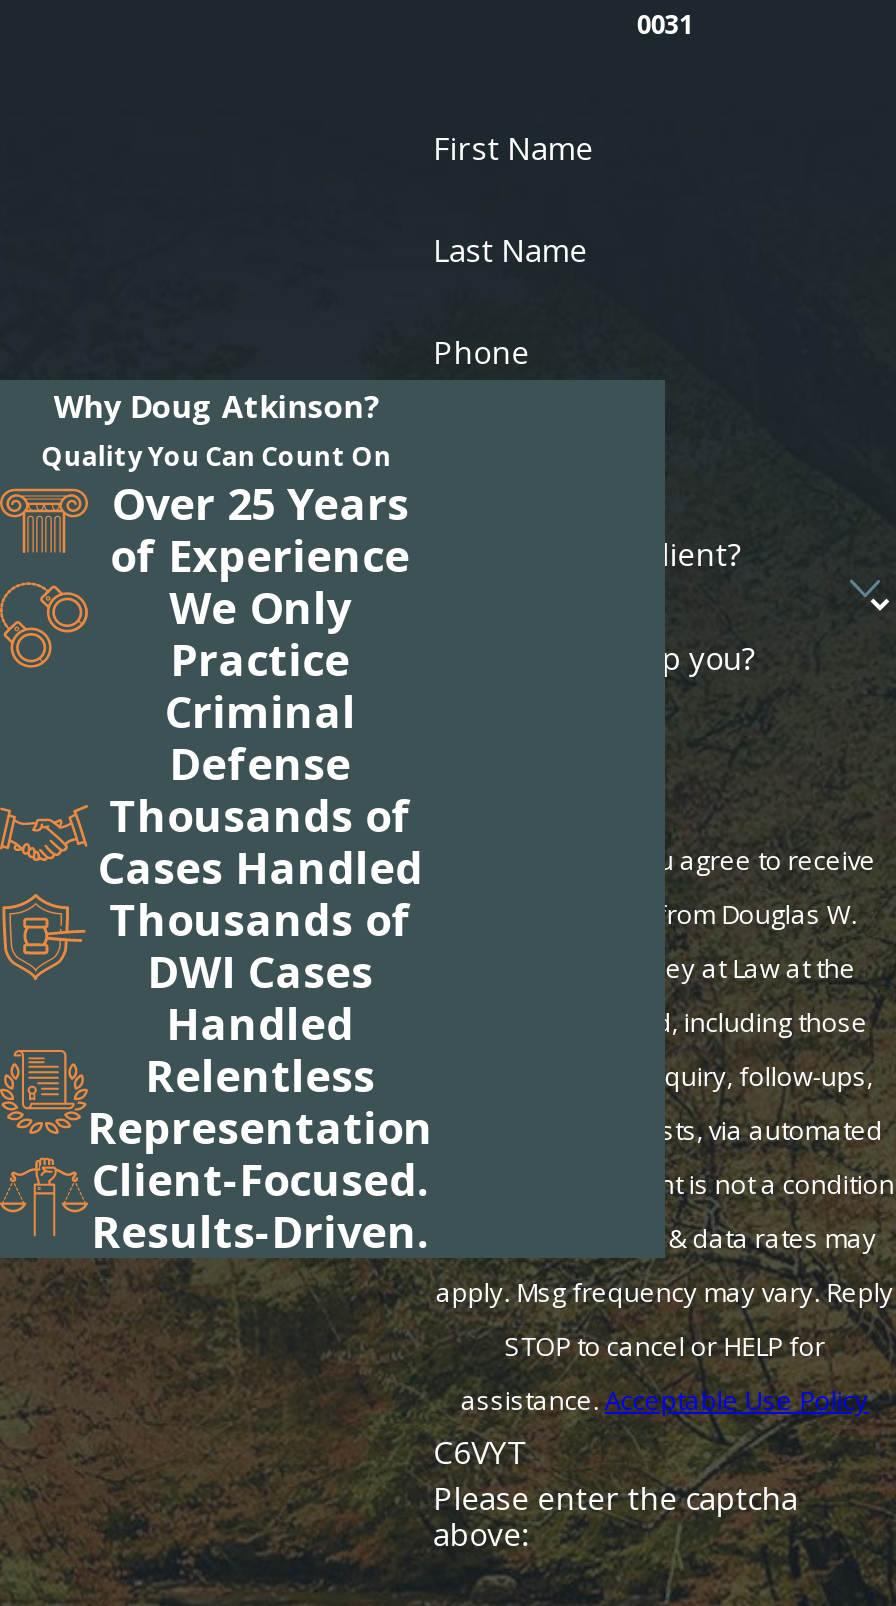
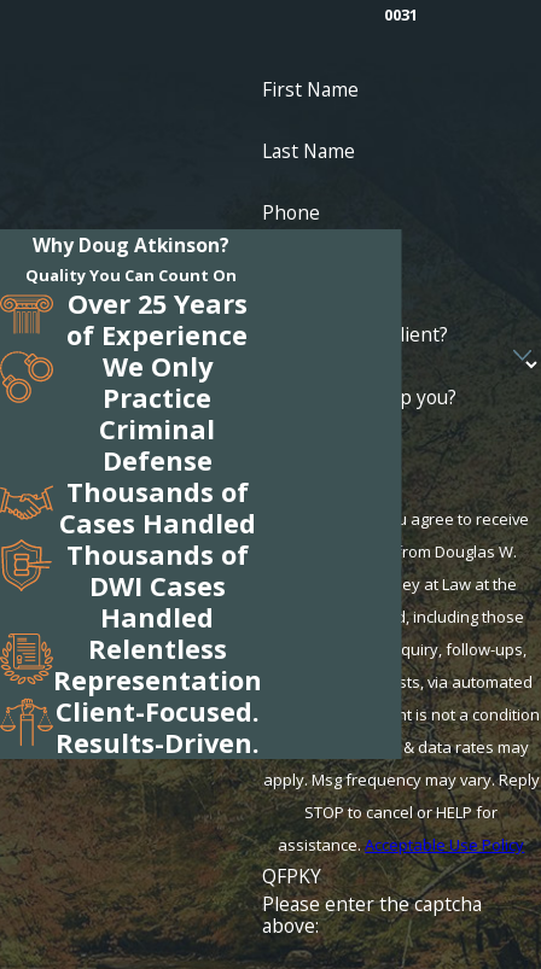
[433,1431,527,1475] C6VYT -> [262,863,321,890] QFPKY

